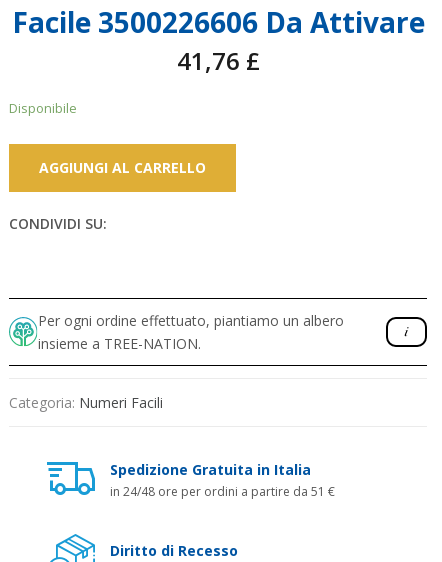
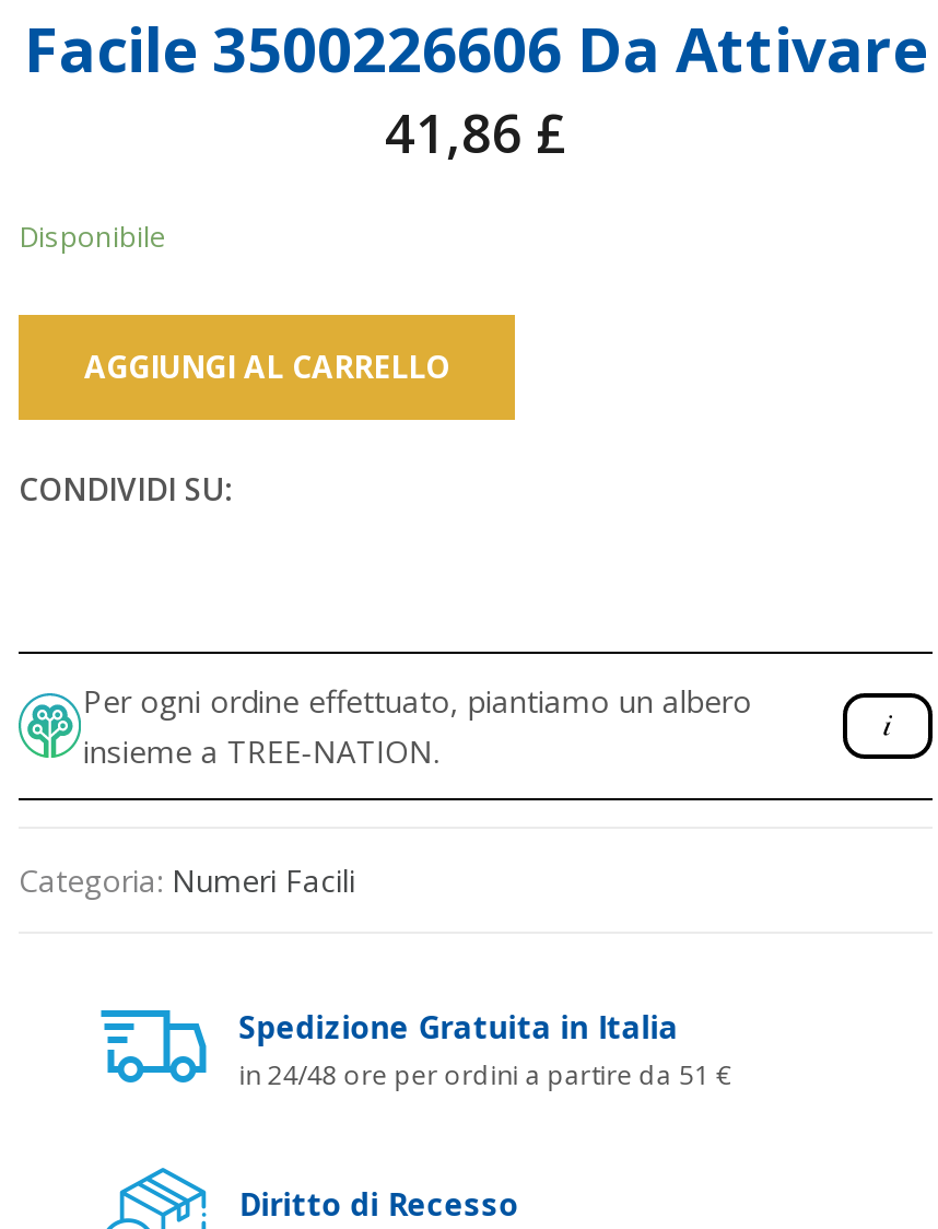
[176,44,259,77] 41,76 £ -> [385,96,566,168] 41,86 £

